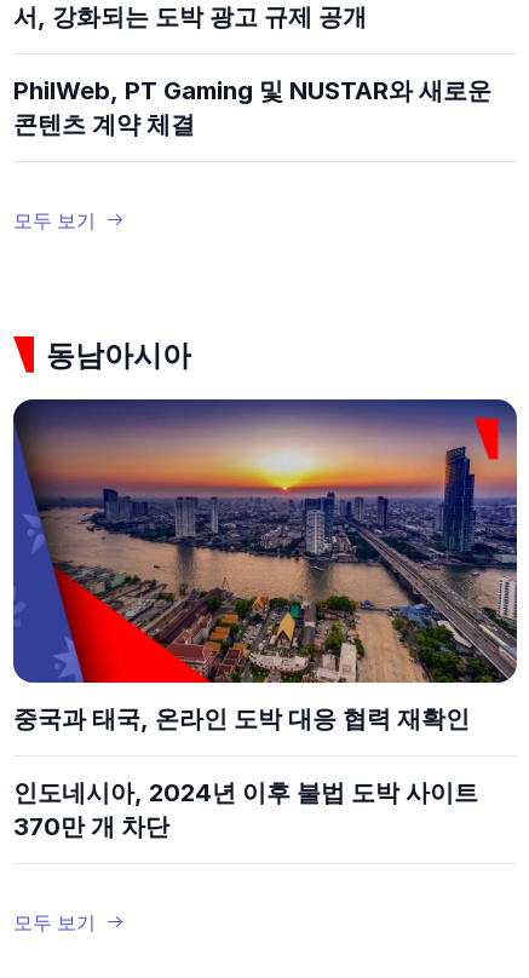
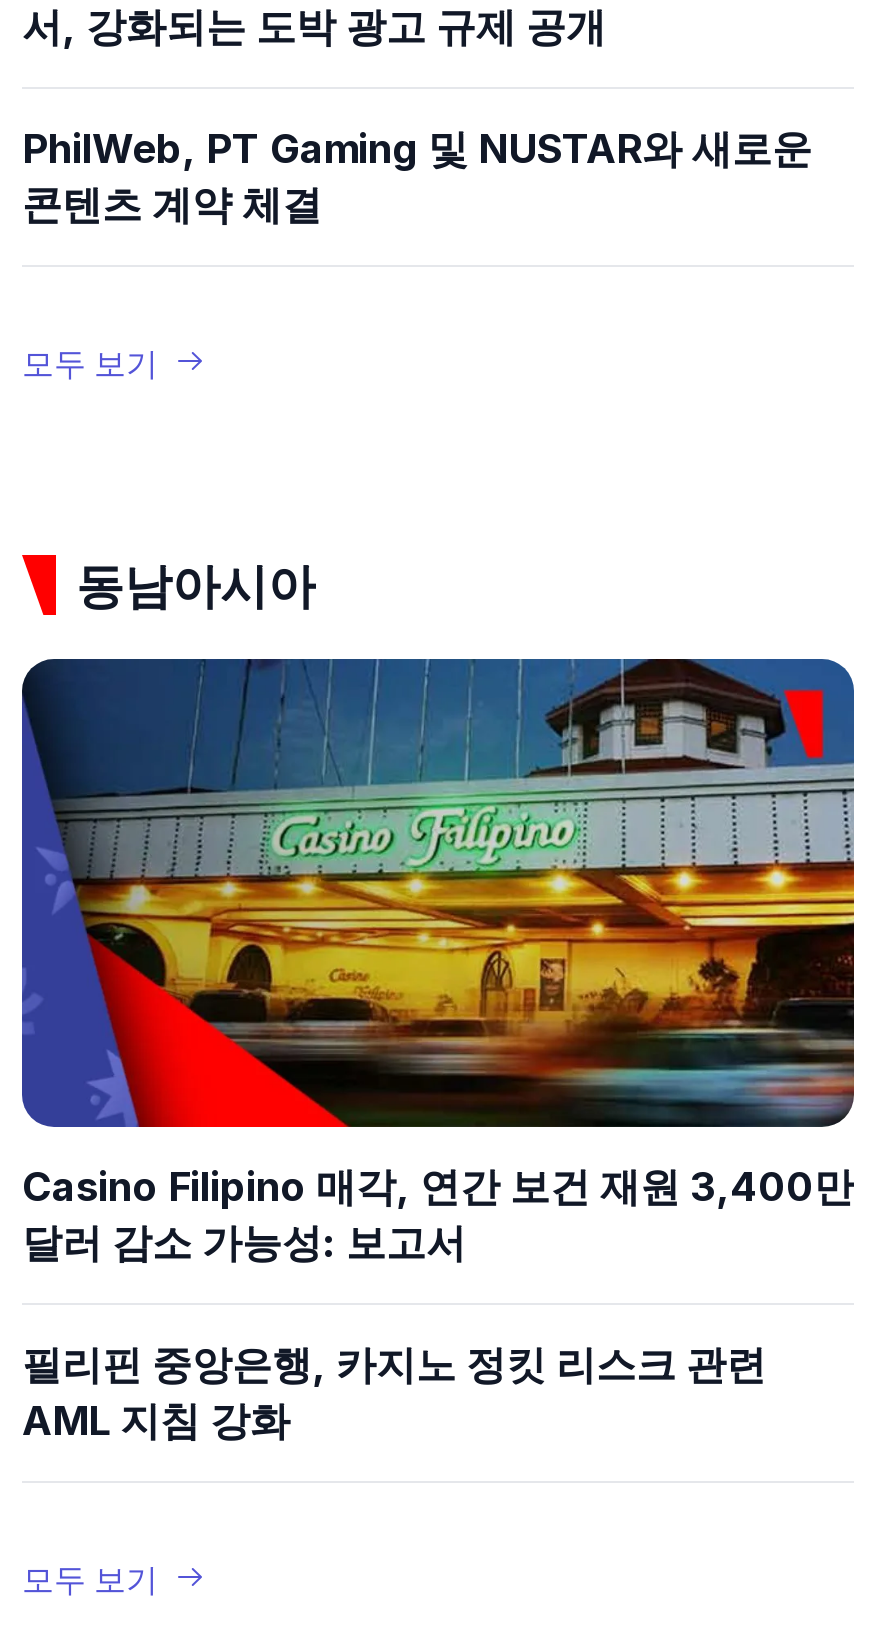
[13,398,518,733] [image] | 중국과 태국, 온라인 도박 대응 협력 재확인 -> [22,658,856,1267] [image] | Casino Filipino 매각, 연간 보건 재원 3,400만 | 달러 감소 가능성: 보고서
[13,778,478,841] 인도네시아, 2024년 이후 불법 도박 사이트 | 370만 개 차단 -> [22,1341,766,1445] 필리핀 중앙은행, 카지노 정킷 리스크 관련 | AML 지침 강화

